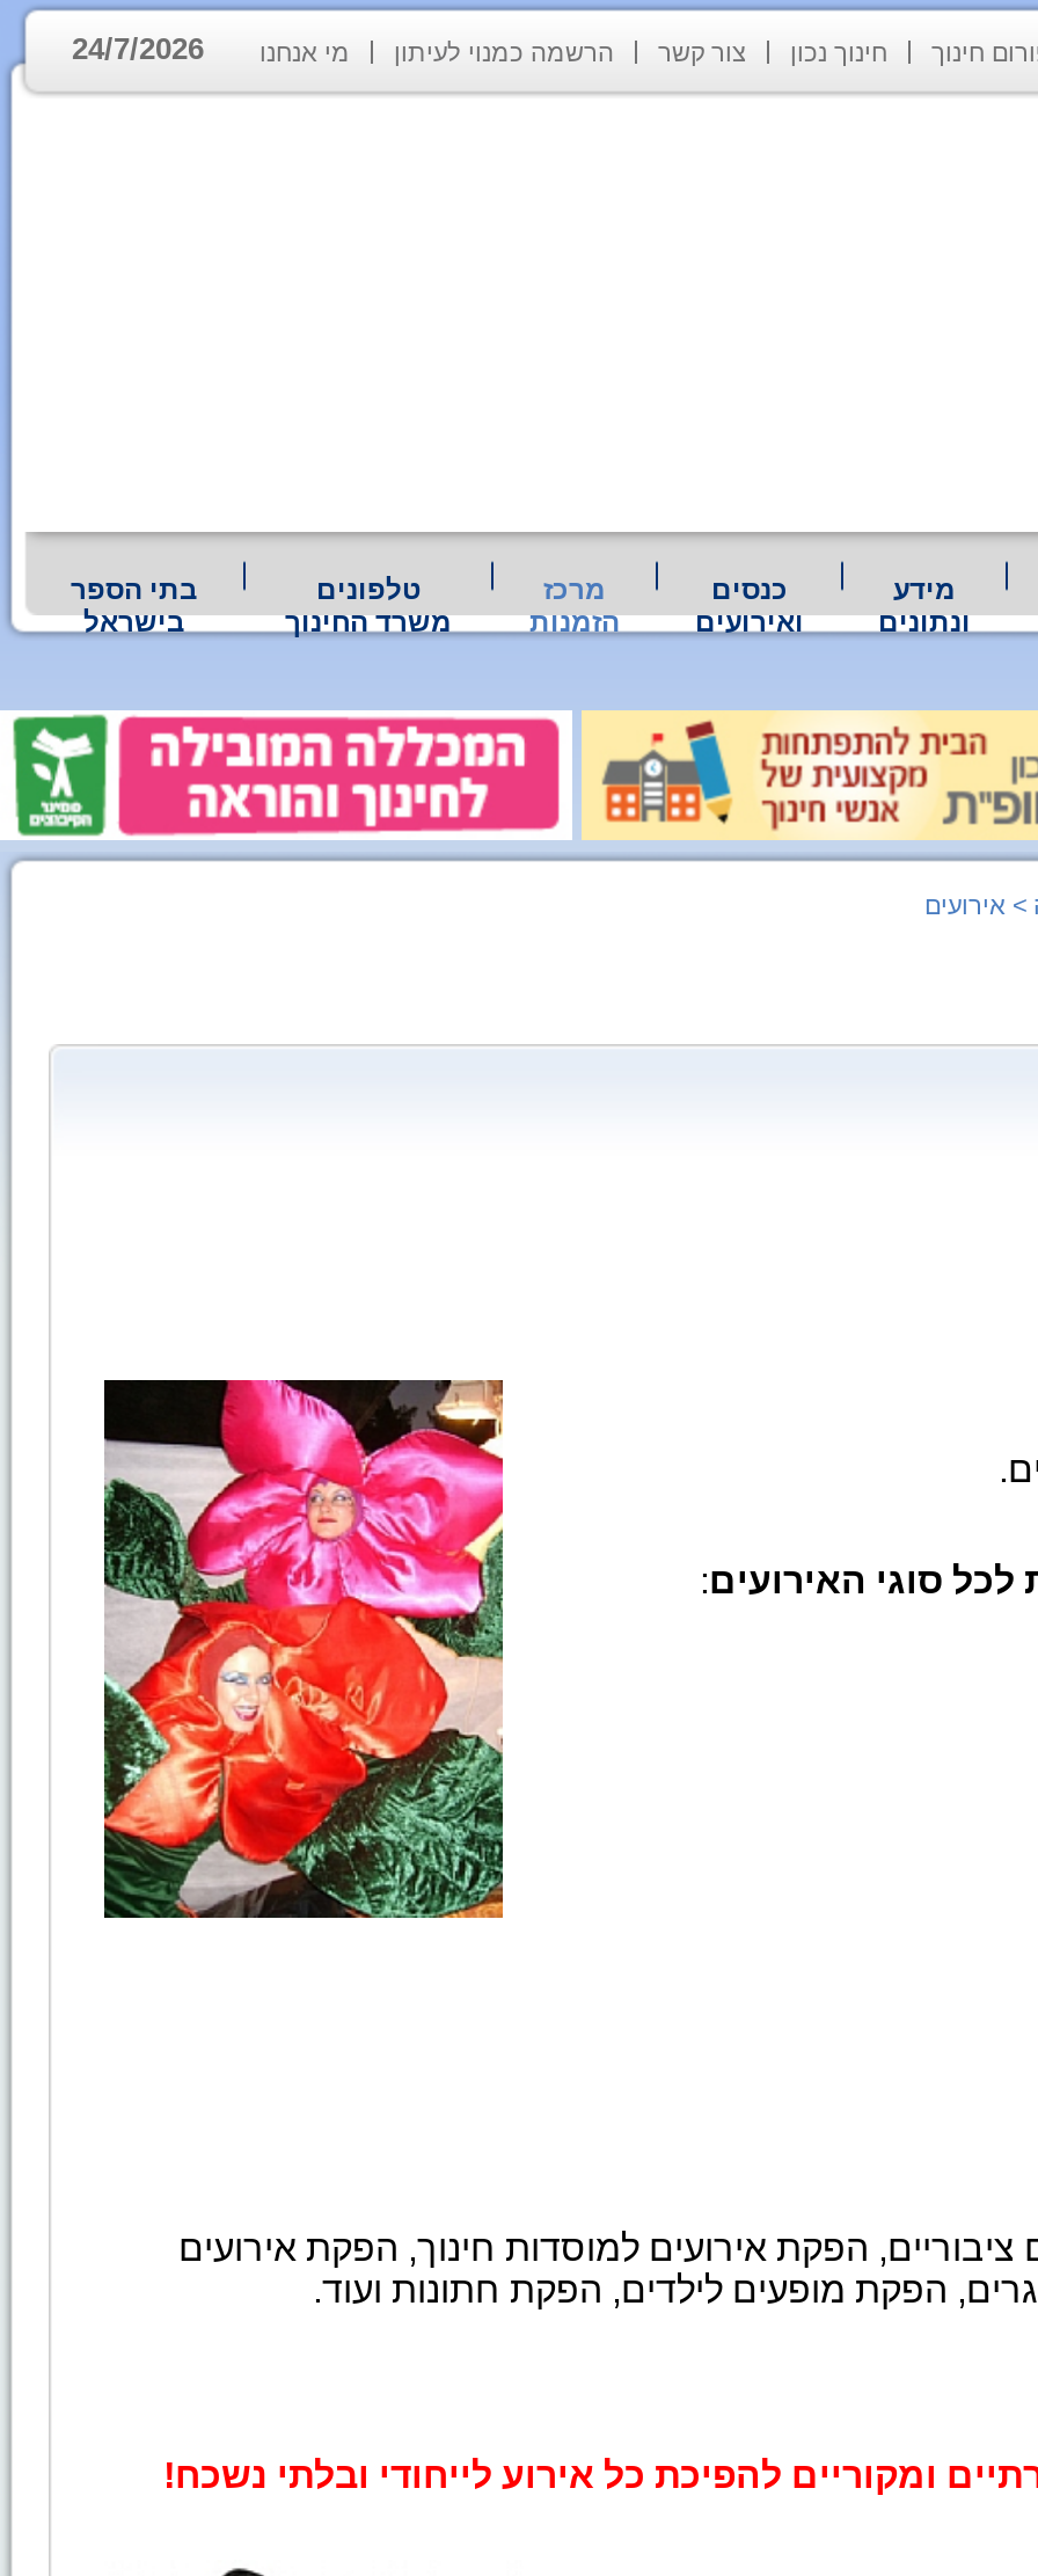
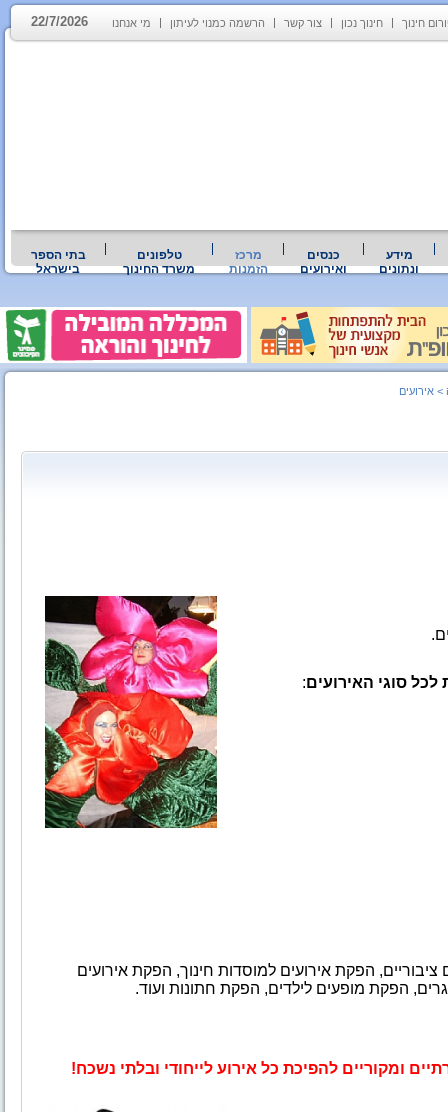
[72,31,204,66] 24/7/2026 -> [31,14,88,29] 22/7/2026

